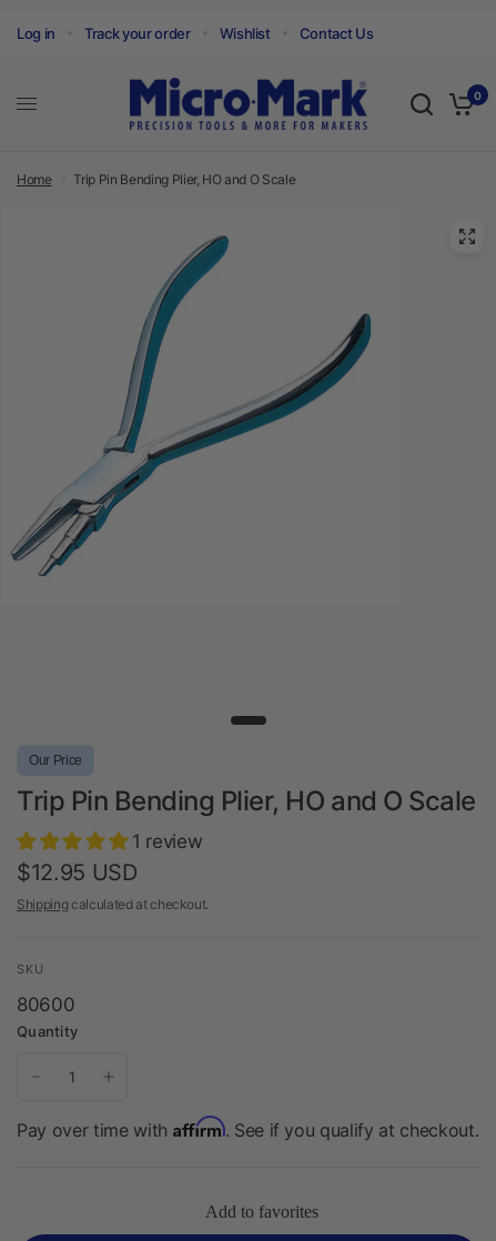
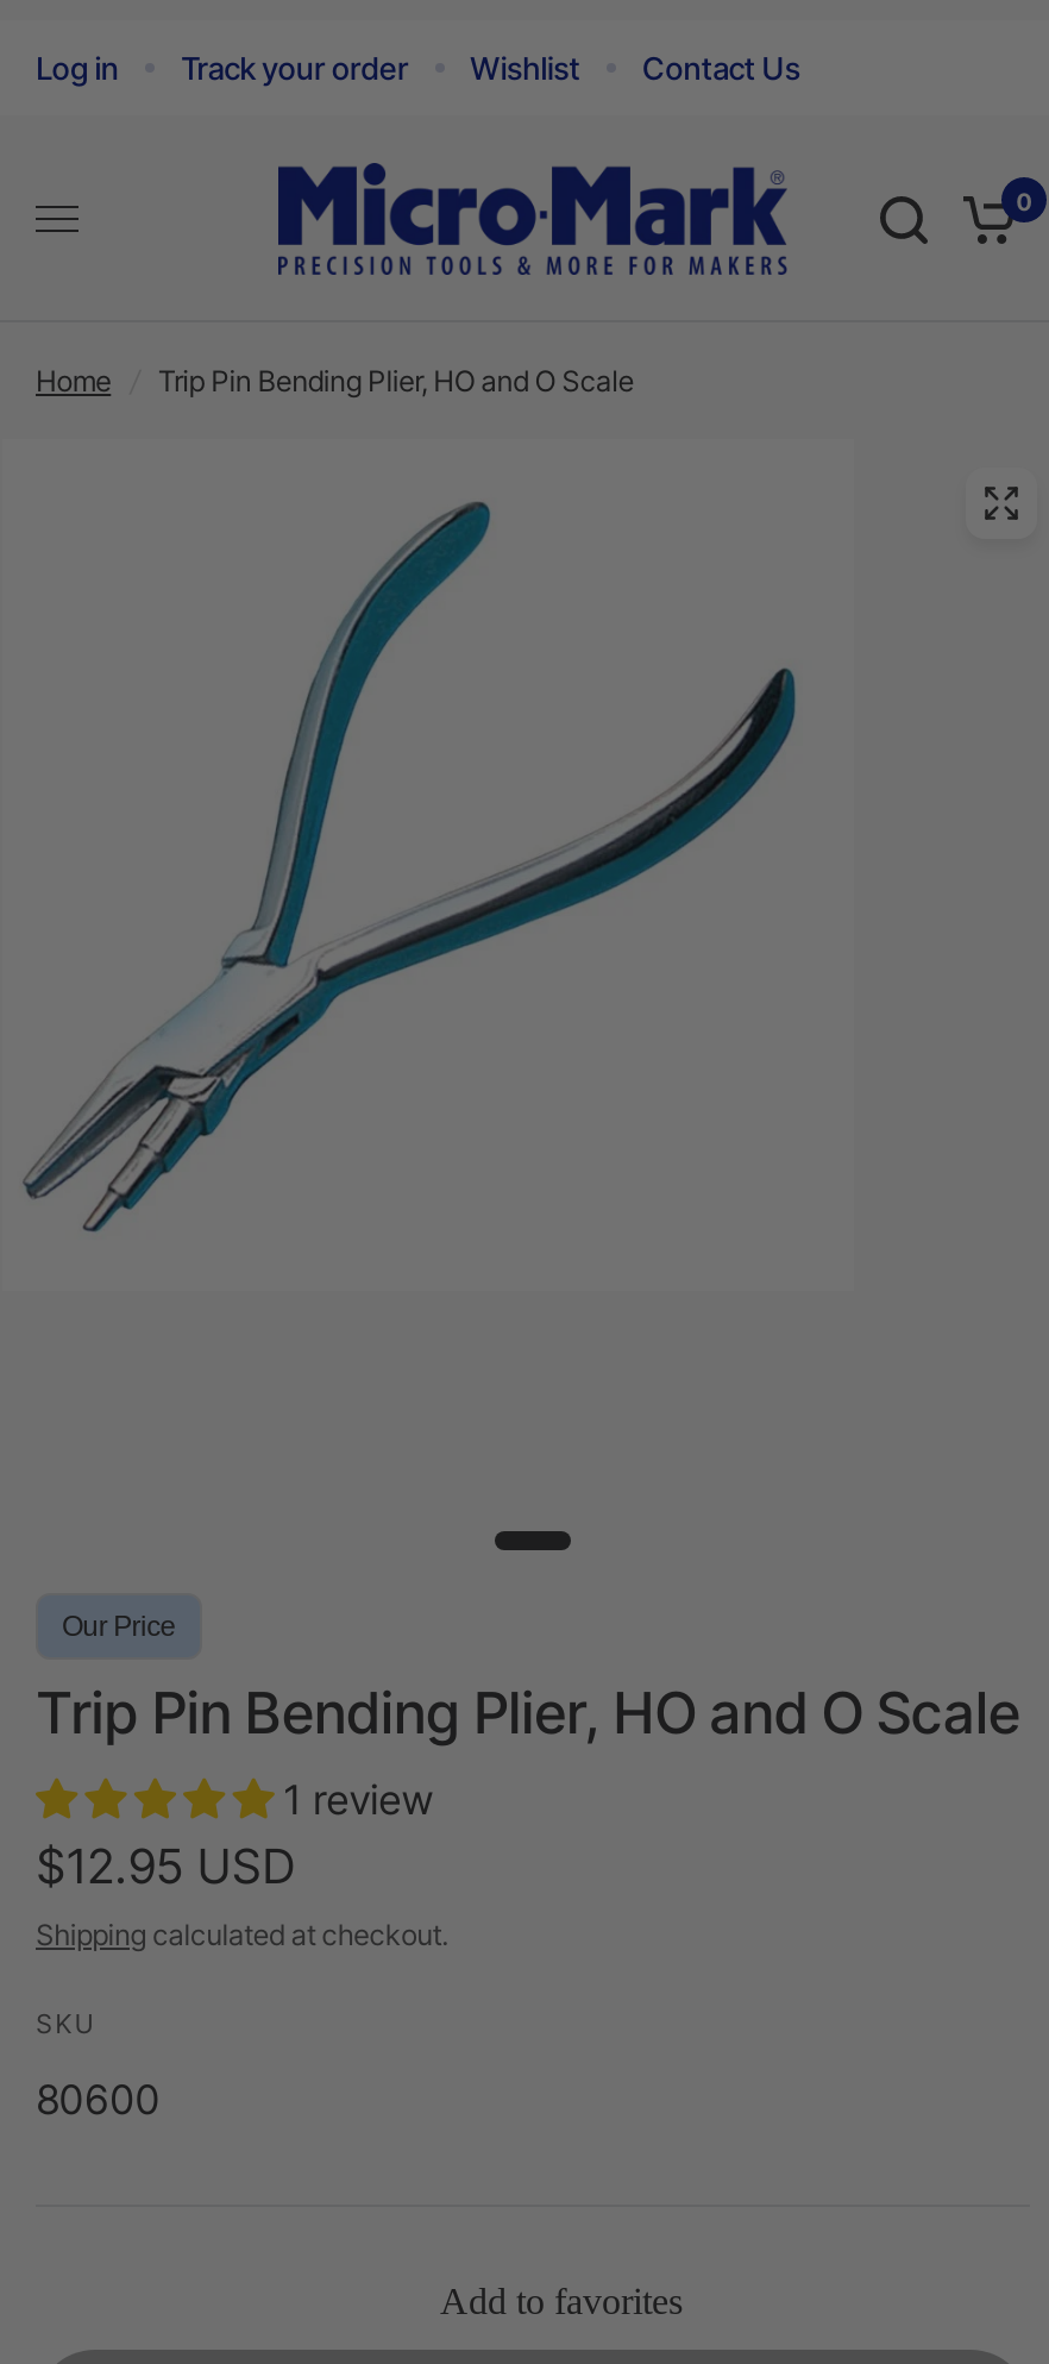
[17,1022,78,1040] Quantity -> none
[17,1116,479,1141] Pay over time with Affirm. See if you qualify at checkout. -> none

